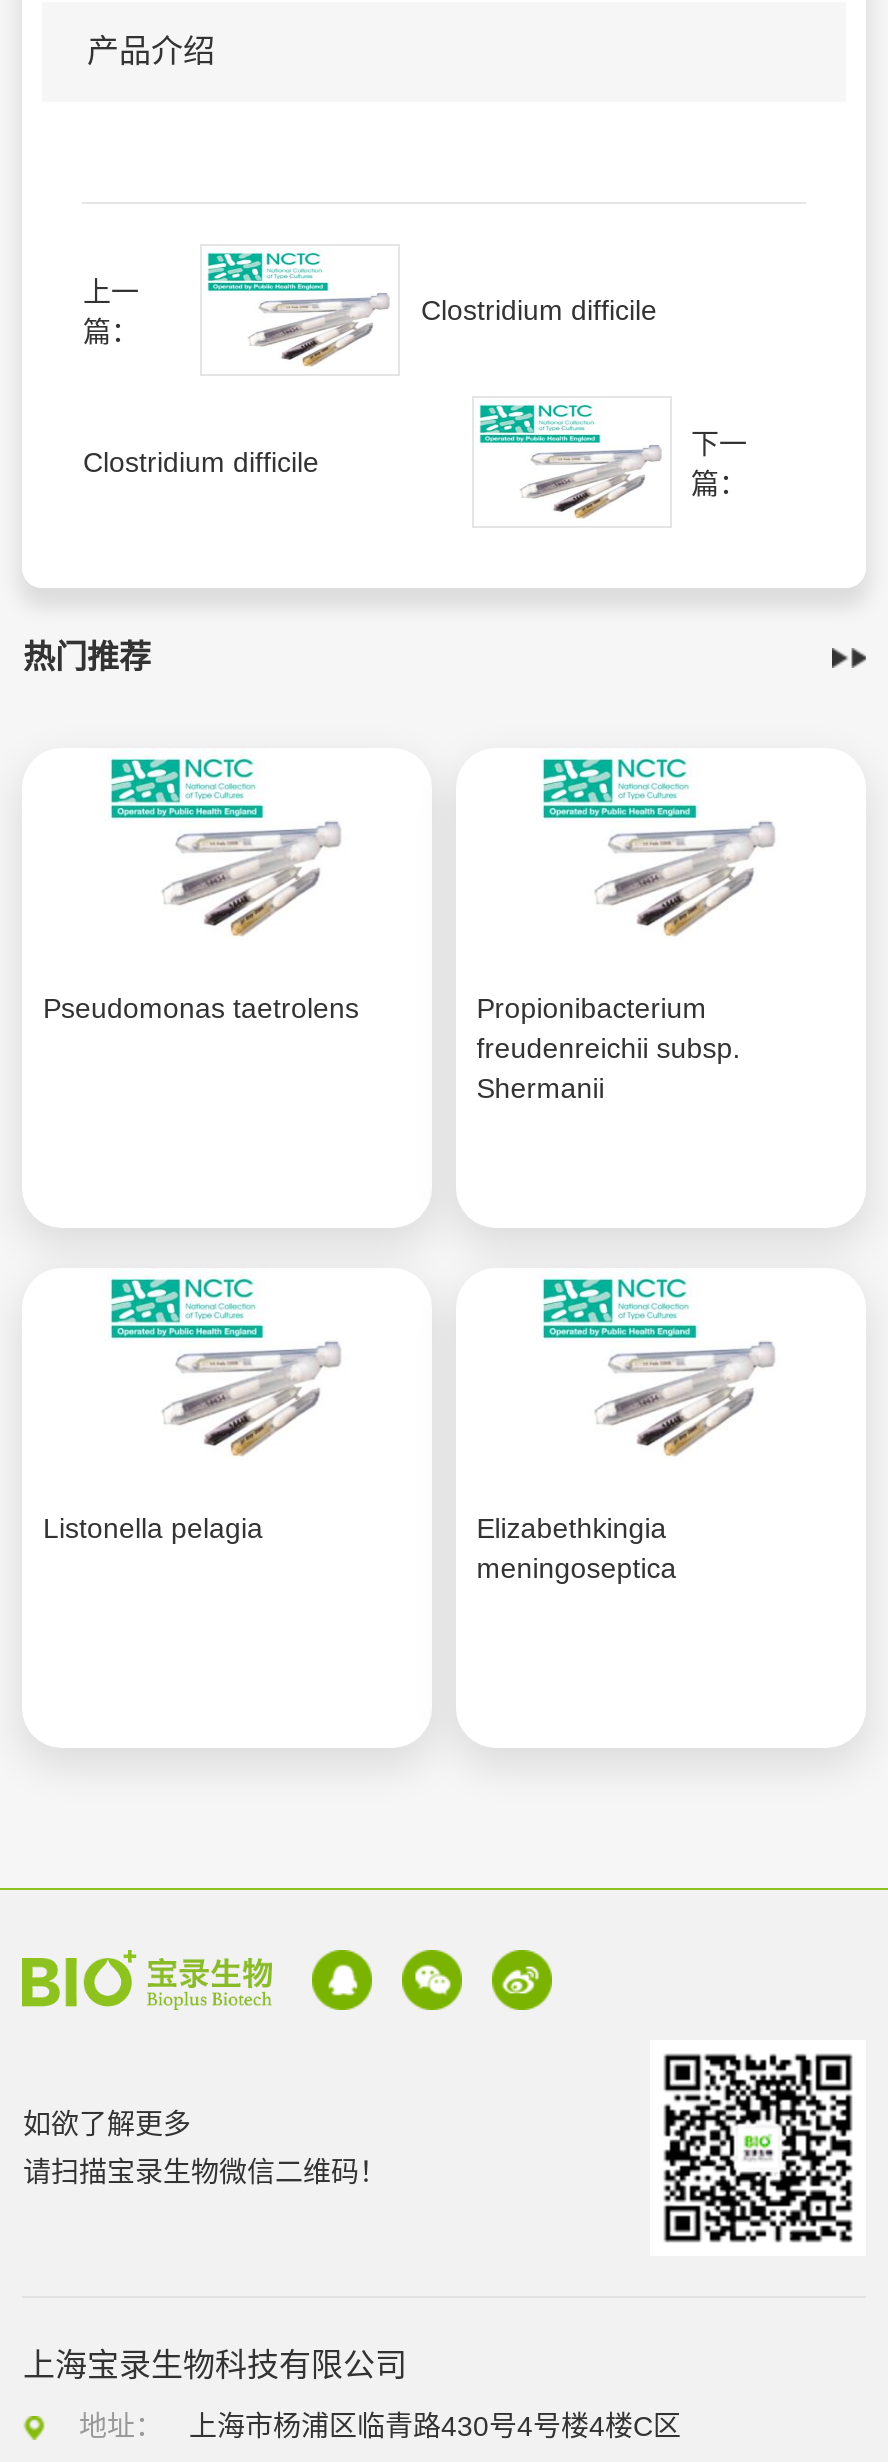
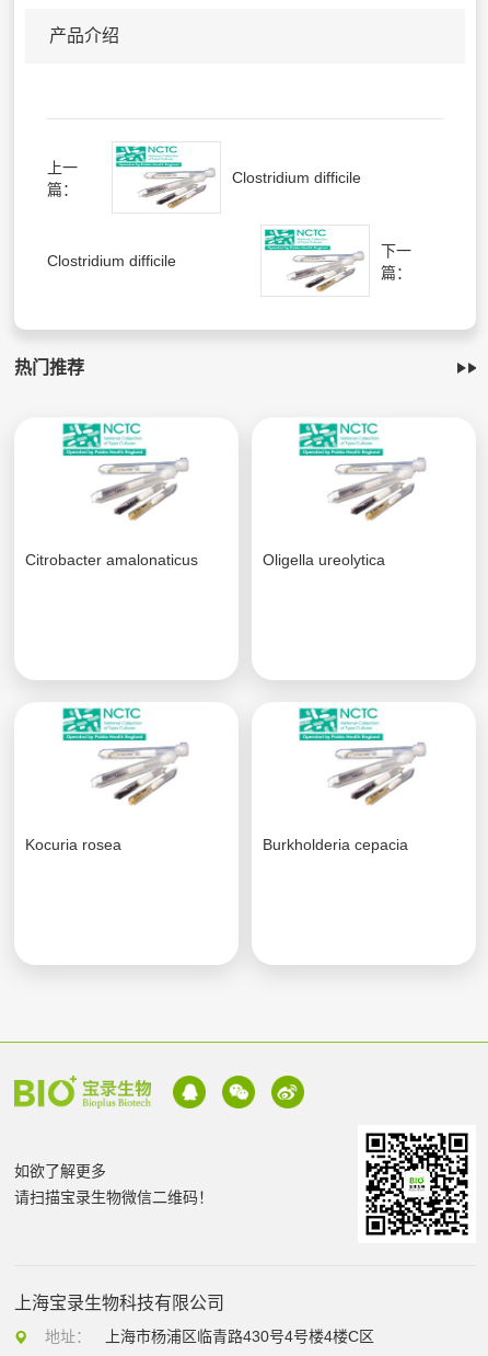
[43,993,741,1105] Pseudomonas taetrolens | Propionibacterium | freudenreichii subsp. | Shermanii -> [26,551,385,569] Citrobacter amalonaticus | Oligella ureolytica
[43,1513,677,1585] Listonella pelagia | Elizabethkingia | meningoseptica -> [26,836,408,854] Kocuria rosea | Burkholderia cepacia

